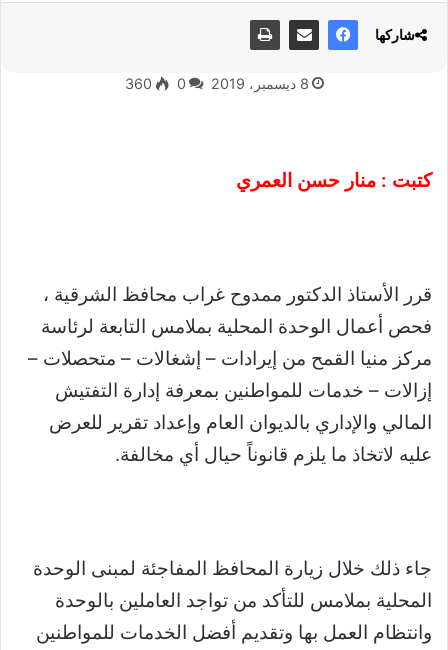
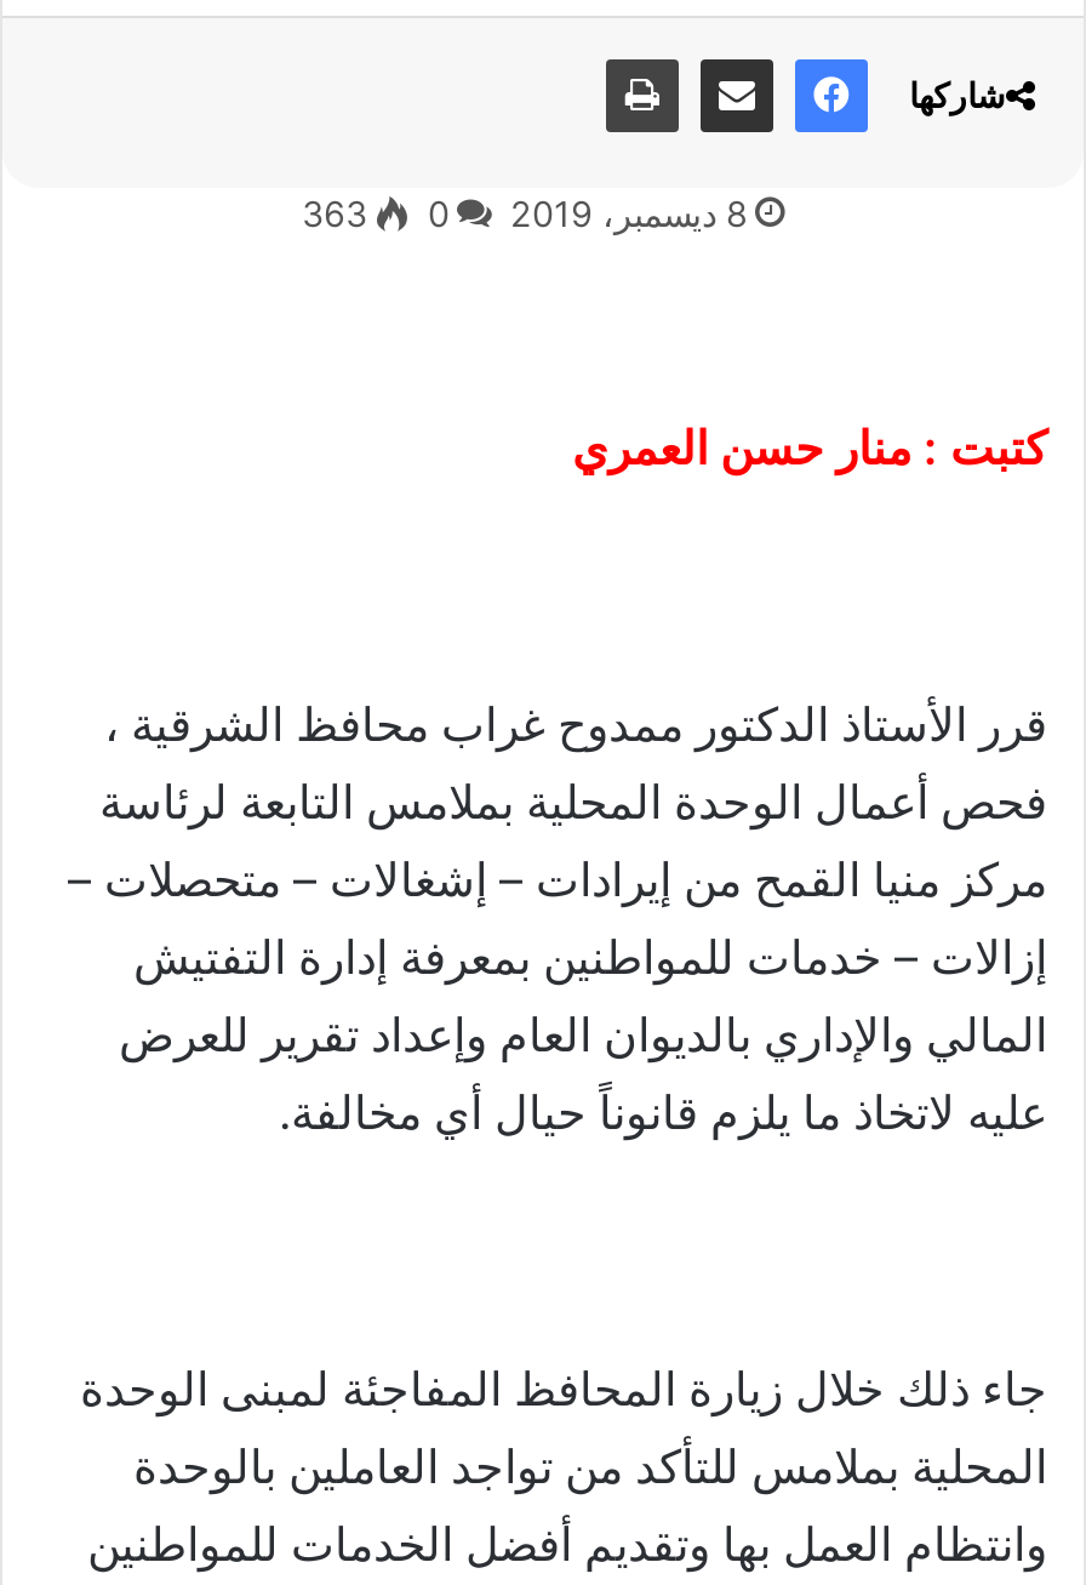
[124,75,185,92] 360 0 -> [302,194,450,235] 363 0

